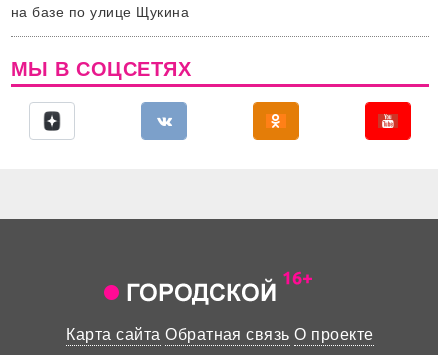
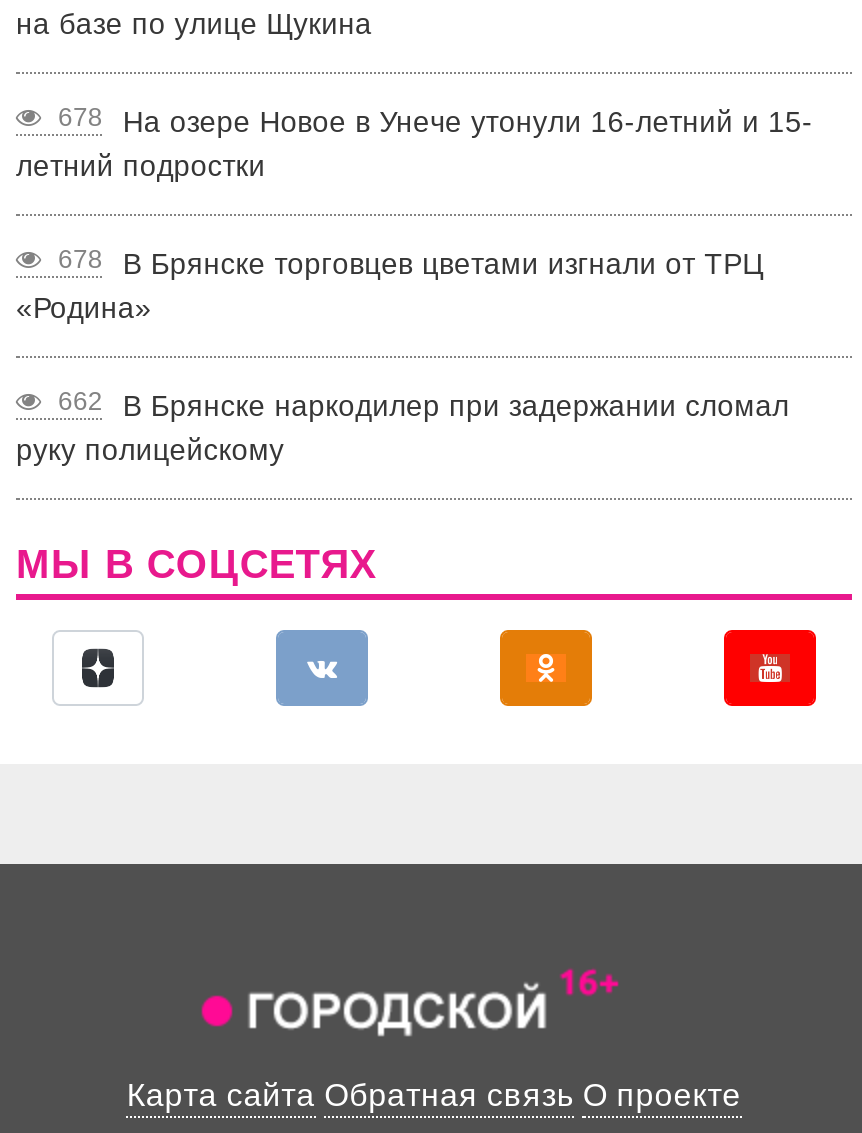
none -> [16,102,813,466] 678 | На озере Новое в Унече утонули 16-летний и 15- | летний подростки | 678 | В Брянске торговцев цветами изгнали от ТРЦ | «Родина» | 662 | В Брянске наркодилер при задержании сломал | руку полицейскому

